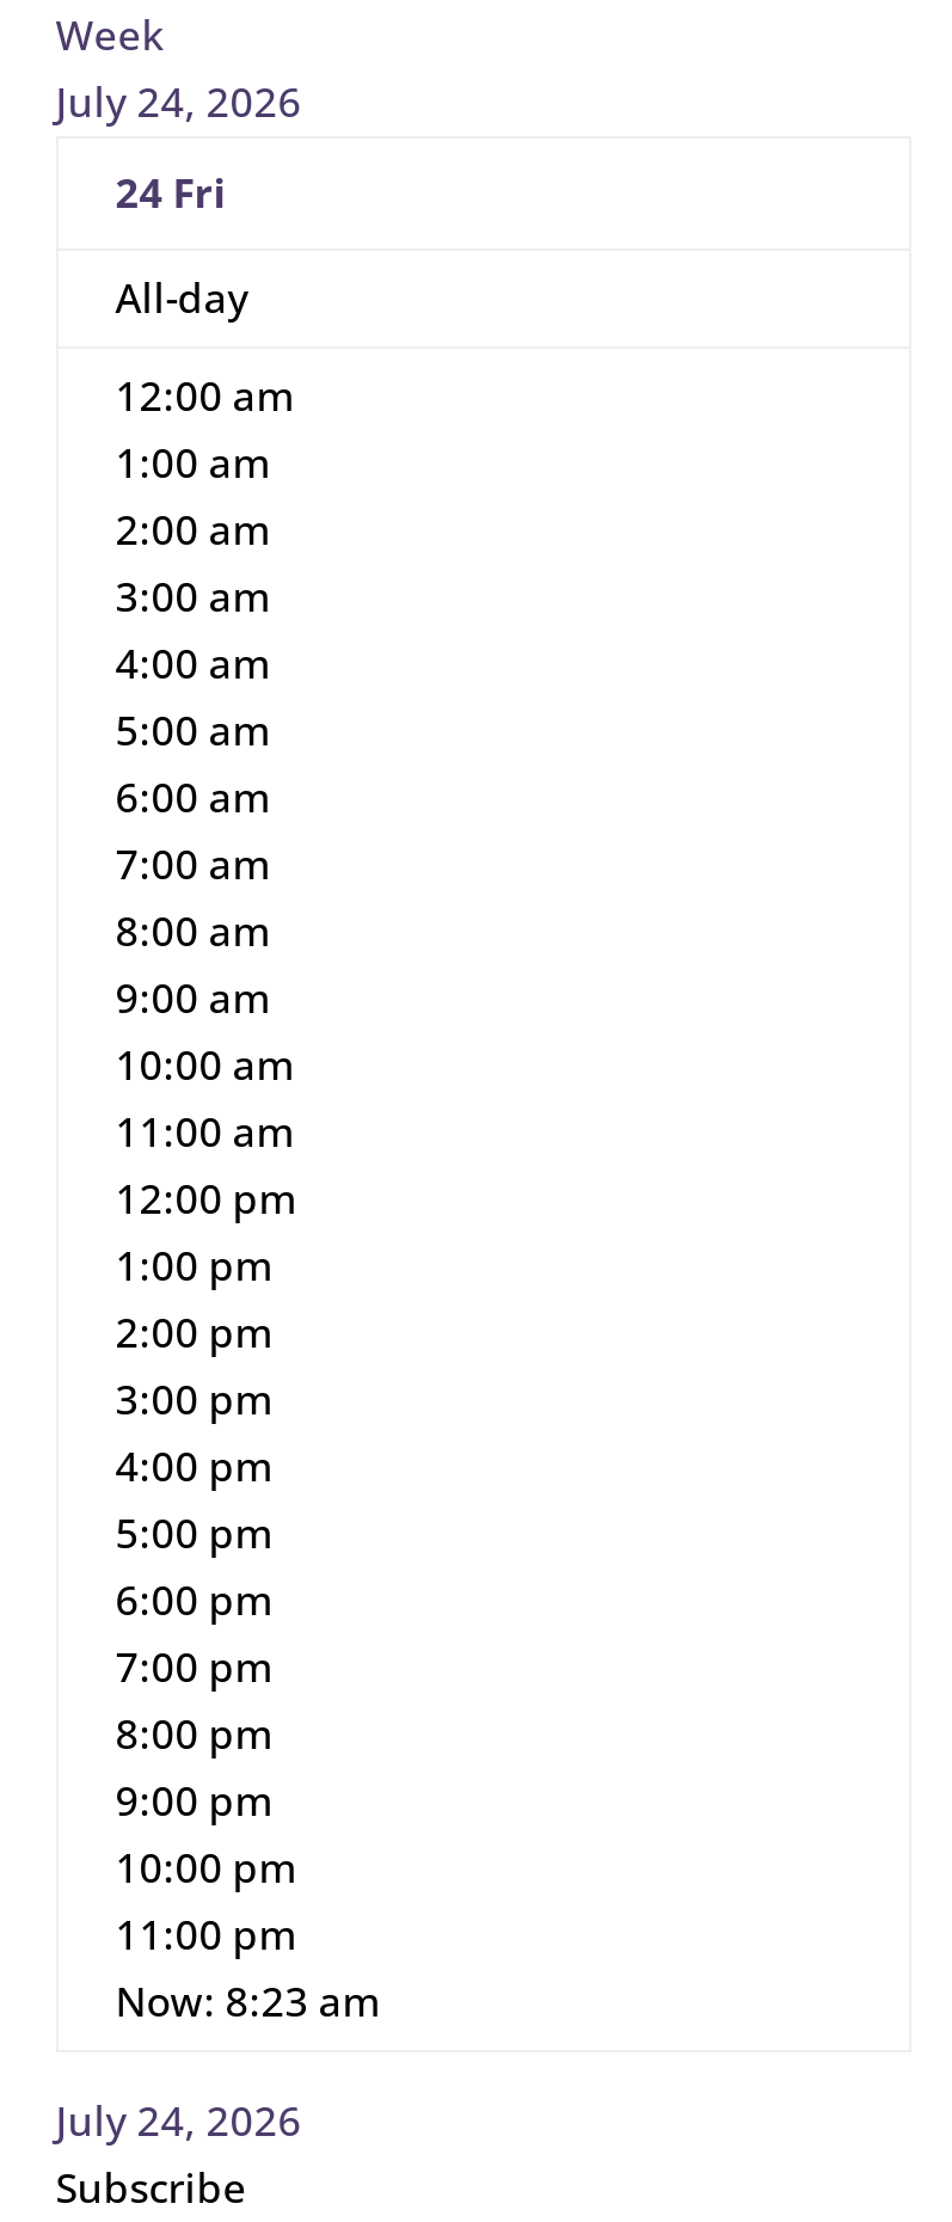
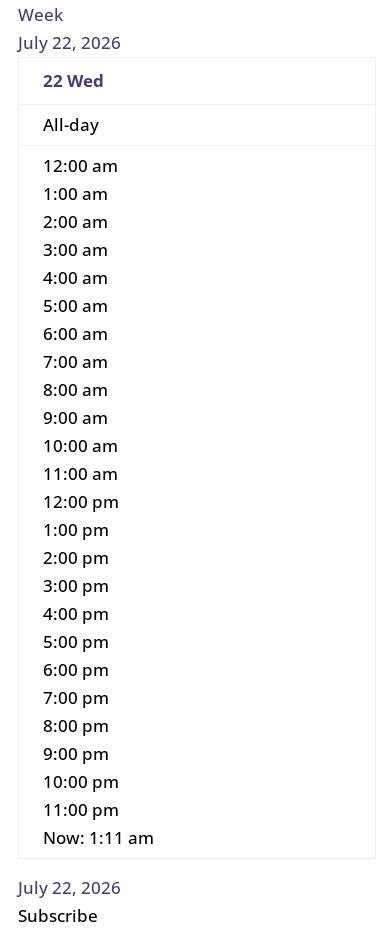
[56,74,302,129] July 24, 2026 -> [18,31,121,54] July 22, 2026
[115,165,225,220] 24 Fri -> [43,69,104,92] 22 Wed
[115,1974,381,2028] Now: 8:23 am -> [43,826,154,849] Now: 1:11 am
[56,2093,302,2148] July 24, 2026 -> [18,876,121,899] July 22, 2026

